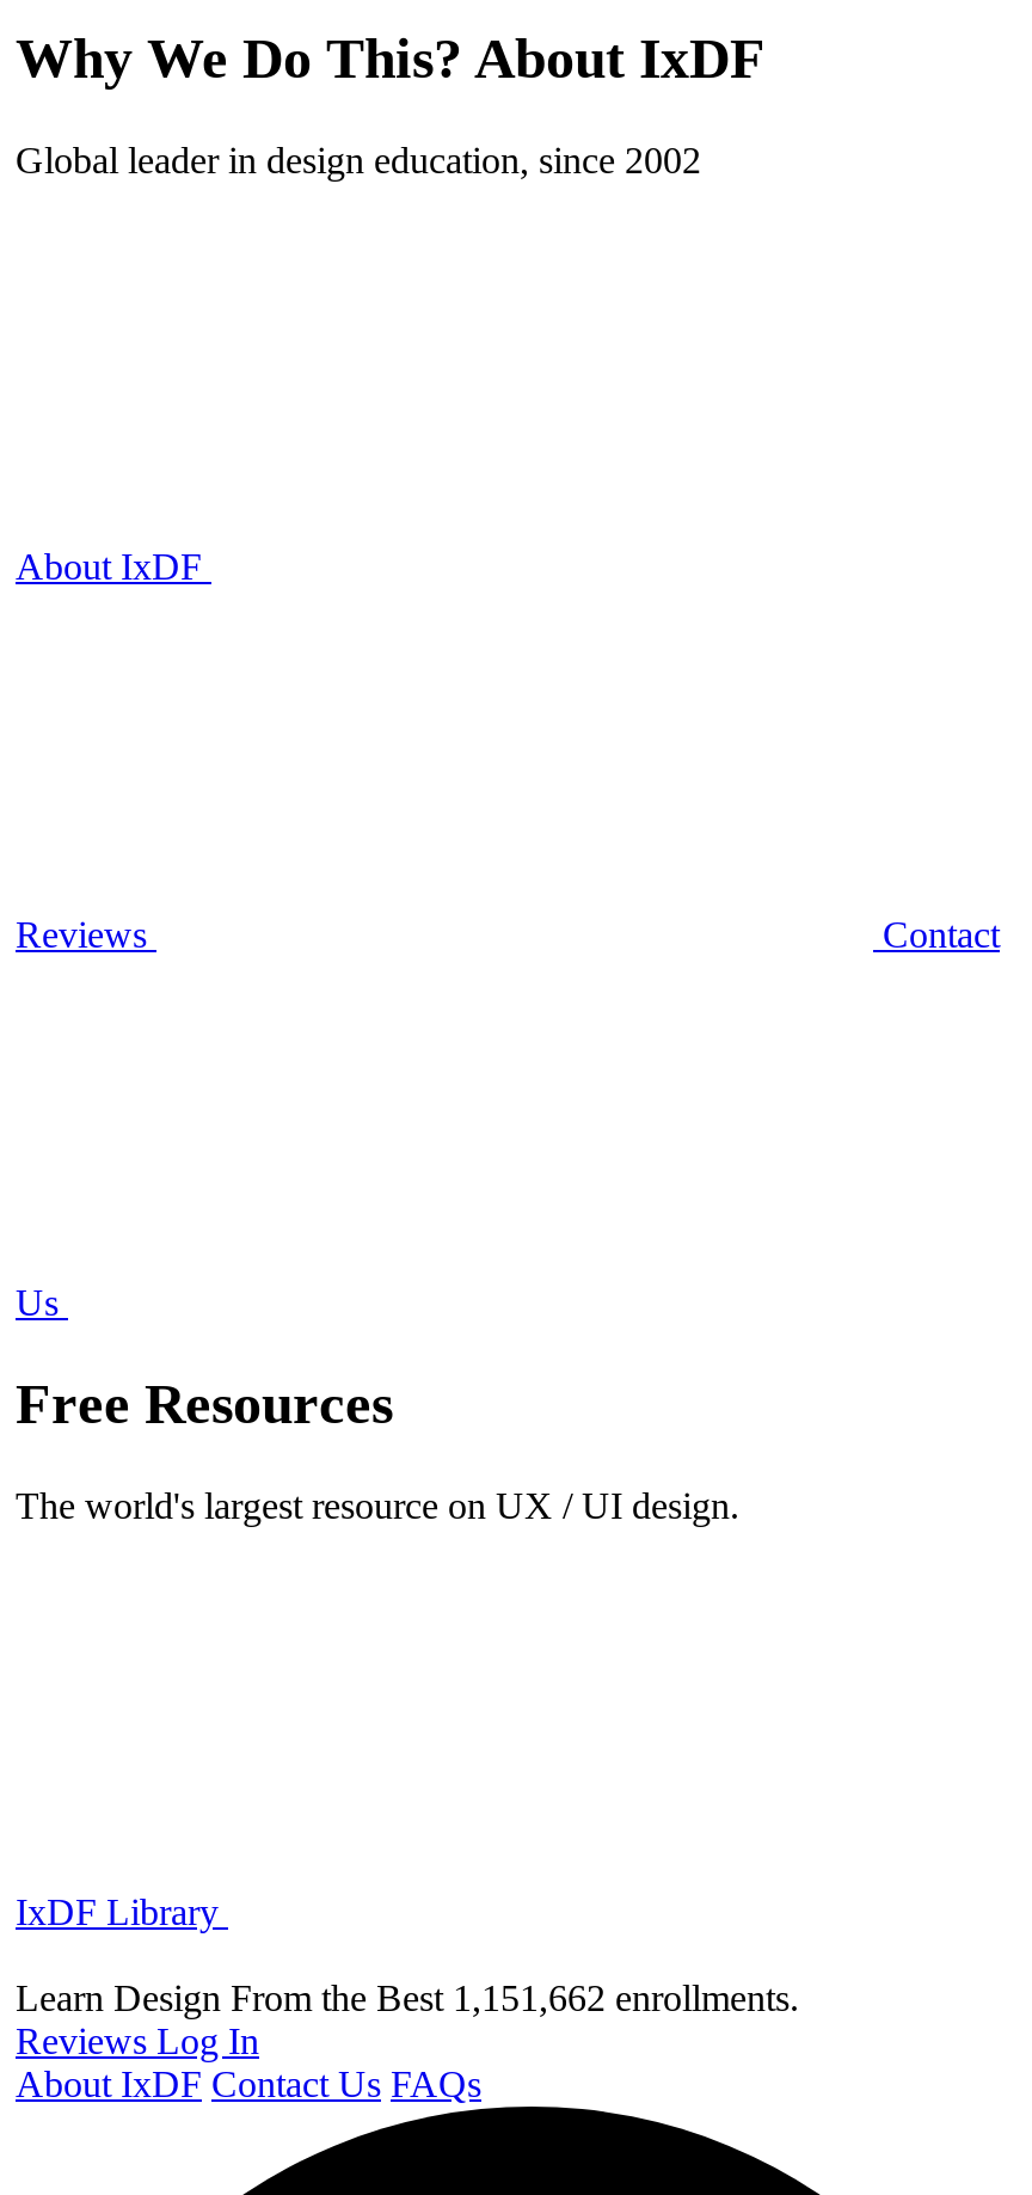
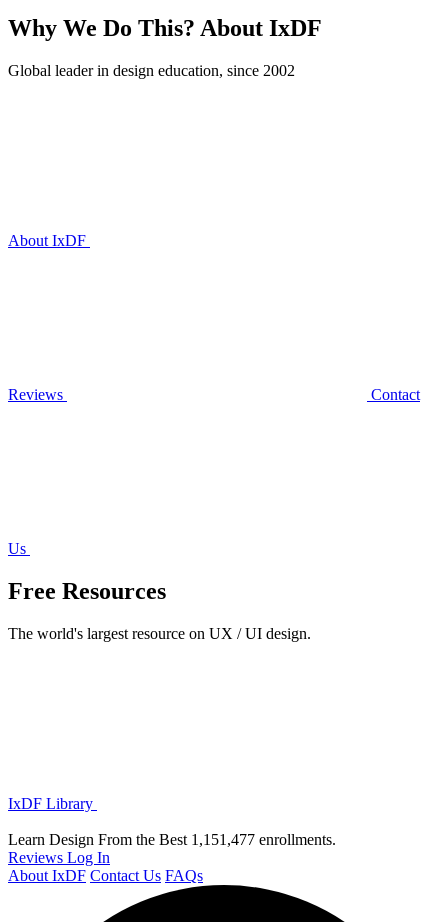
[16,1977,799,2017] Learn Design From the Best 1,151,662 enrollments. -> [8,831,336,848] Learn Design From the Best 1,151,477 enrollments.

